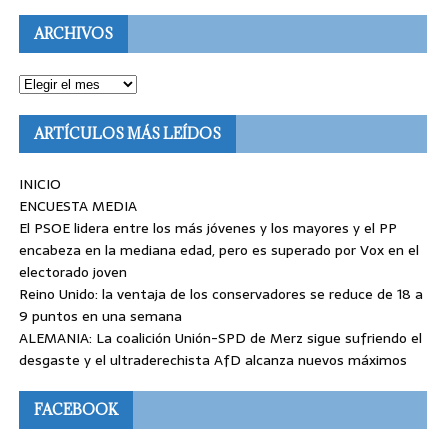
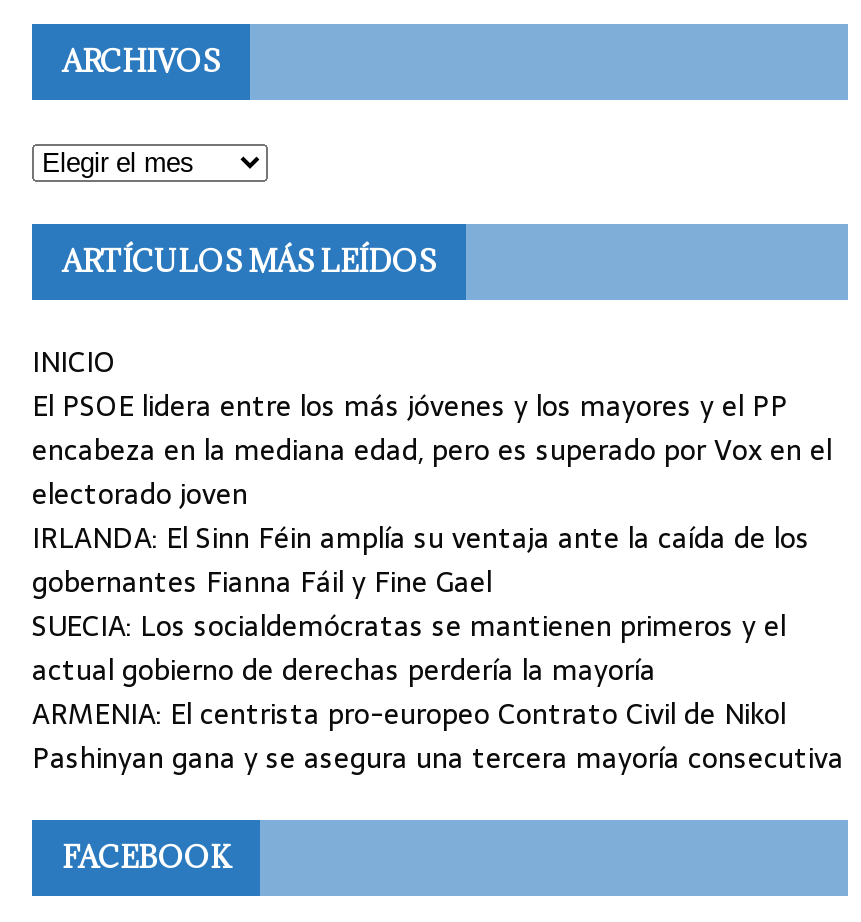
[19,195,137,217] ENCUESTA MEDIA -> none
moved [19,217,419,283] -> [32,384,832,516]: El PSOE lidera entre los más jóvenes y los mayores y el PP | encabeza en la mediana edad, pero es superado por Vox en el | electorado joven
[19,283,423,371] Reino Unido: la ventaja de los conservadores se reduce de 18 a | 9 puntos en una semana | ALEMANIA: La coalición Unión-SPD de Merz sigue sufriendo el | desgaste y el ultraderechista AfD alcanza nuevos máximos -> [32,516,844,780] IRLANDA: El Sinn Féin amplía su ventaja ante la caída de los | gobernantes Fianna Fáil y Fine Gael | SUECIA: Los socialdemócratas se mantienen primeros y el | actual gobierno de derechas perdería la mayoría | ARMENIA: El centrista pro-europeo Contrato Civil de Nikol | Pashinyan gana y se asegura una tercera mayoría consecutiva

